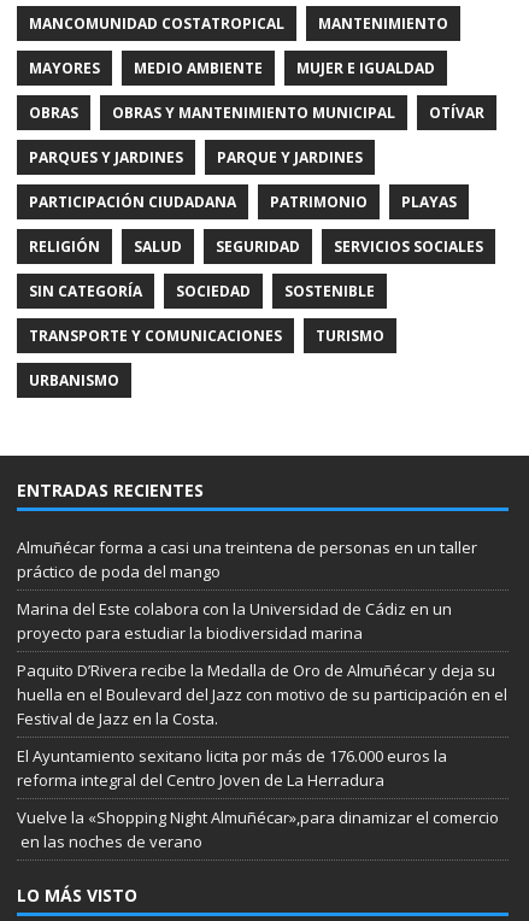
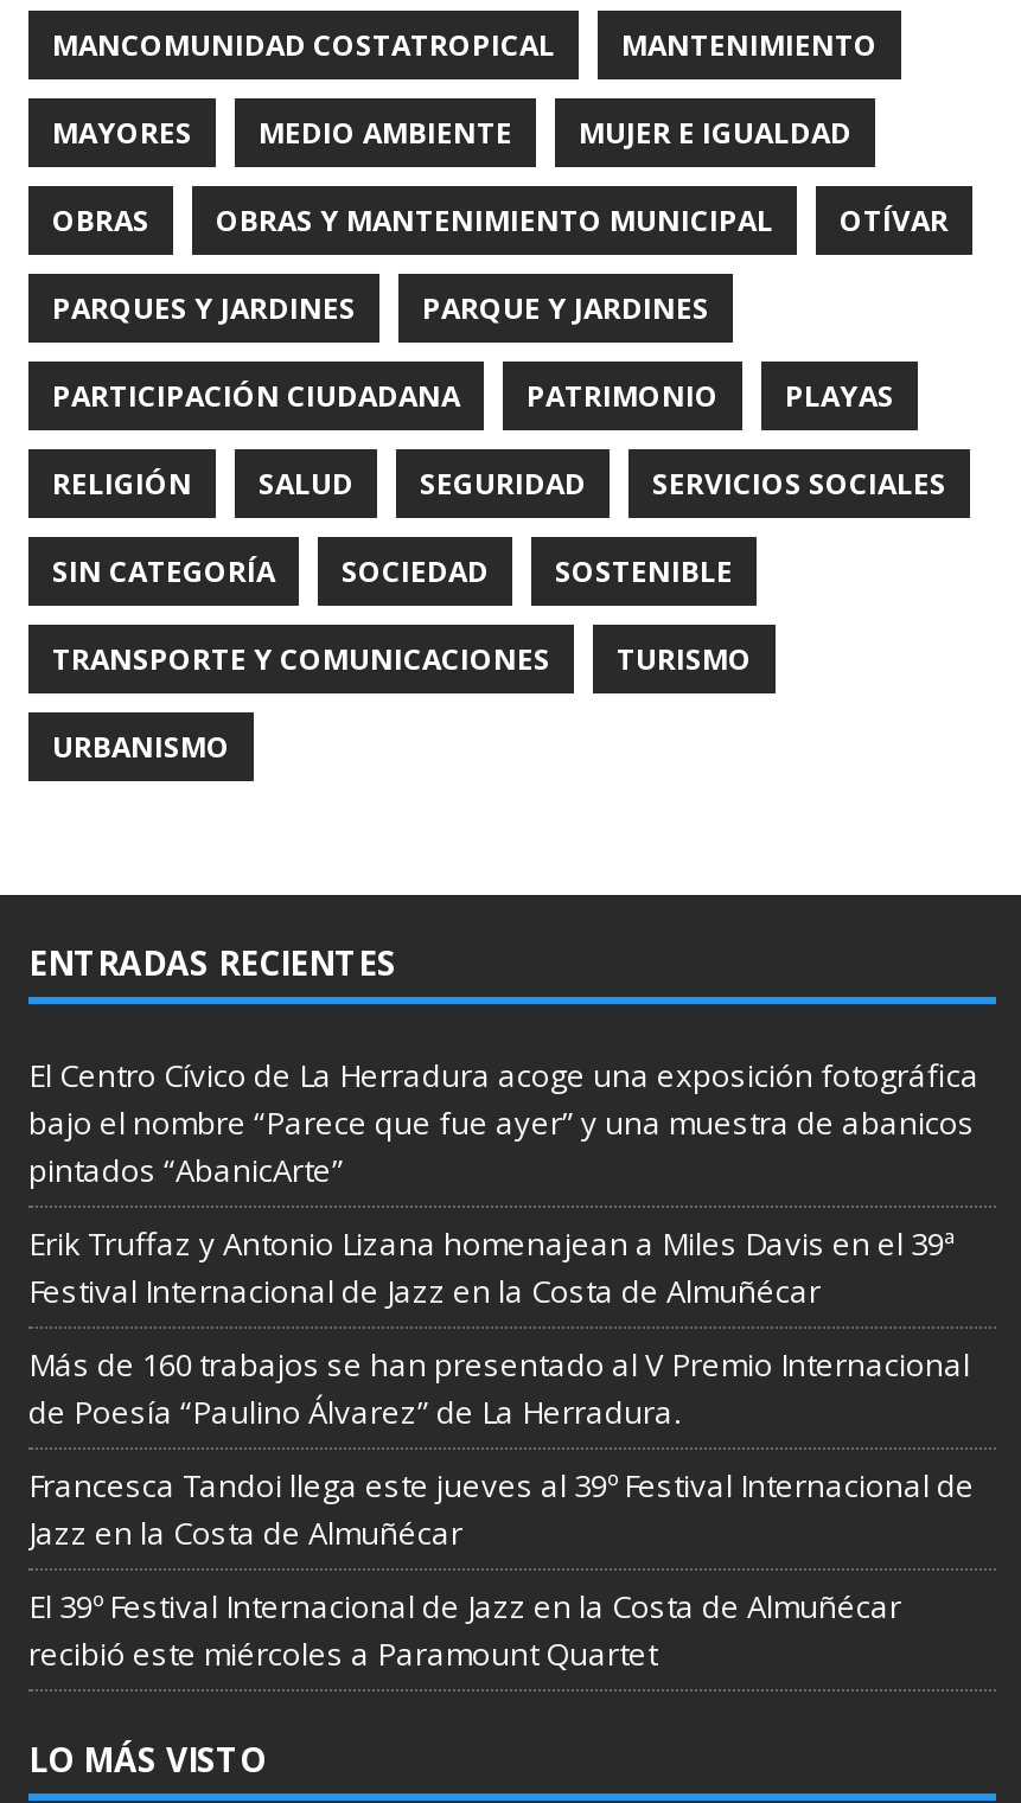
[17,537,477,582] Almuñécar forma a casi una treintena de personas en un taller | práctico de poda del mango -> [28,1054,979,1192] El Centro Cívico de La Herradura acoge una exposición fotográfica | bajo el nombre “Parece que fue ayer” y una muestra de abanicos | pintados “AbanicArte”
[17,598,452,644] Marina del Este colabora con la Universidad de Cádiz en un | proyecto para estudiar la biodiversidad marina -> [28,1222,956,1312] Erik Truffaz y Antonio Lizana homenajean a Miles Davis en el 39ª | Festival Internacional de Jazz en la Costa de Almuñécar
[17,660,507,729] Paquito D’Rivera recibe la Medalla de Oro de Almuñécar y deja su | huella en el Boulevard del Jazz con motivo de su participación en el | Festival de Jazz en la Costa. -> [28,1343,970,1433] Más de 160 trabajos se han presentado al V Premio Internacional | de Poesía “Paulino Álvarez” de La Herradura.
[17,745,447,791] El Ayuntamiento sexitano licita por más de 176.000 euros la | reforma integral del Centro Joven de La Herradura -> [28,1464,975,1554] Francesca Tandoi llega este jueves al 39º Festival Internacional de | Jazz en la Costa de Almuñécar
[17,807,499,852] Vuelve la «Shopping Night Almuñécar»,para dinamizar el comercio | en las noches de verano -> [28,1585,901,1675] El 39º Festival Internacional de Jazz en la Costa de Almuñécar | recibió este miércoles a Paramount Quartet

